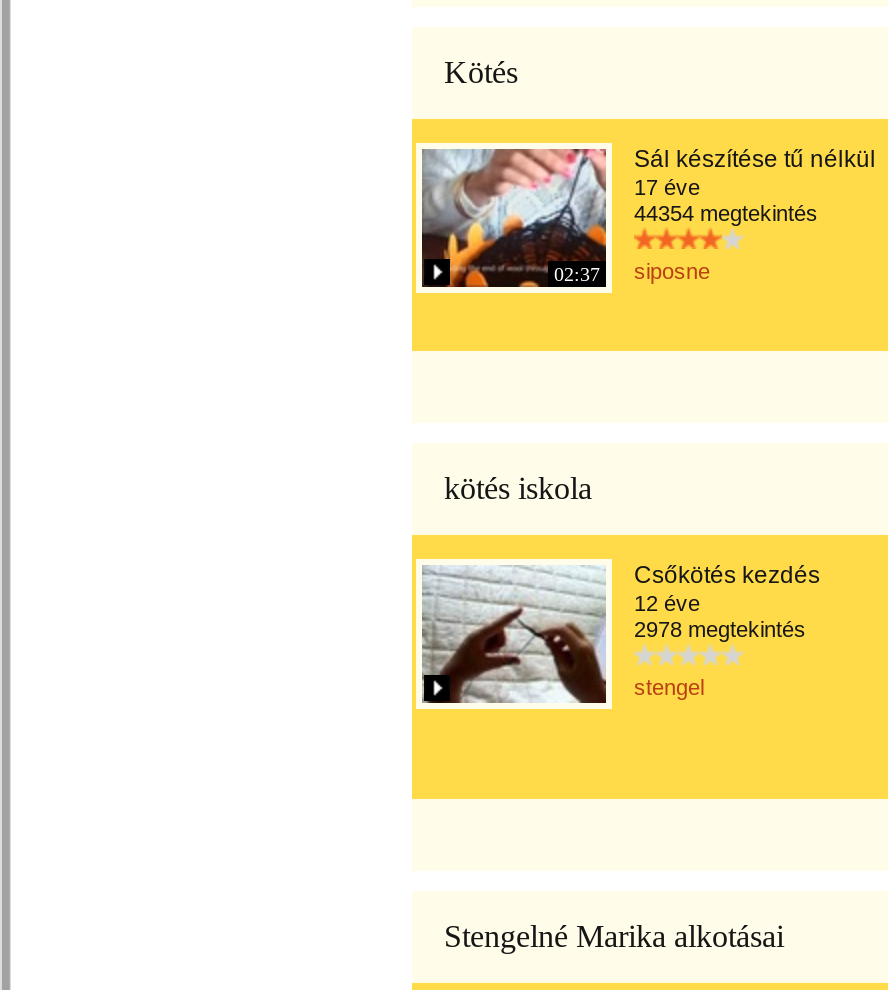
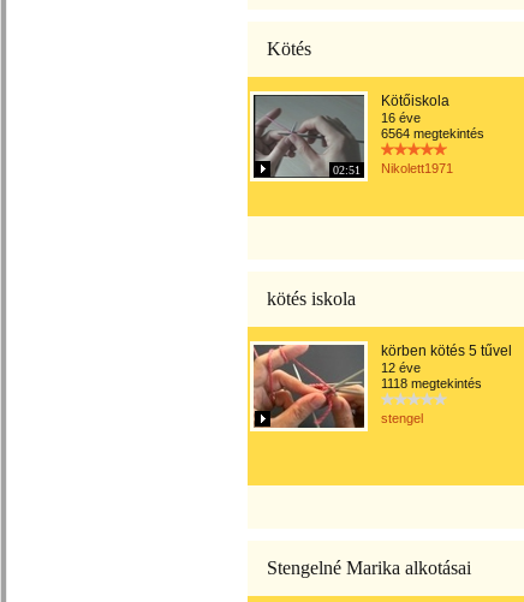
[422,147,608,289] [image] | 02:37 -> [252,94,364,179] [image] | 02:51
[634,145,876,225] Sál készítése tű nélkül | 17 éve | 44354 megtekintés -> [381,93,484,141] Kötőiskola | 16 éve | 6564 megtekintés
[634,259,710,283] siposne -> [381,161,453,175] Nikolett1971
[422,561,820,705] [image] | Csőkötés kezdés -> [252,342,512,429] [image] | körben kötés 5 tűvel
[634,617,806,641] 2978 megtekintés -> [381,376,482,391] 1118 megtekintés

